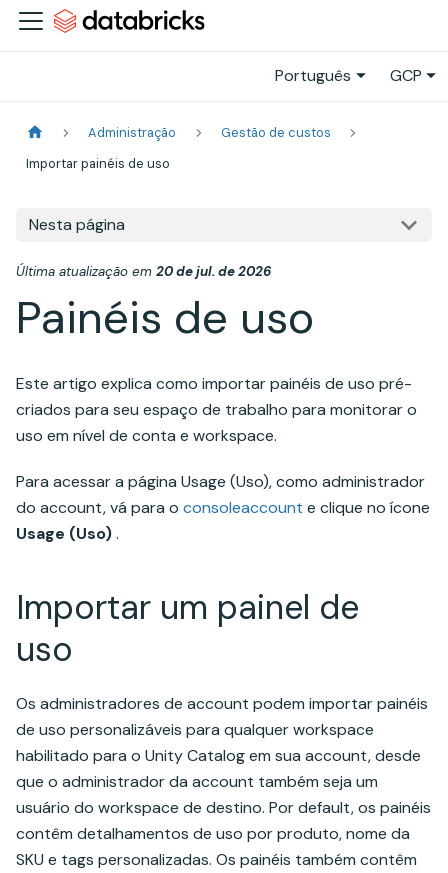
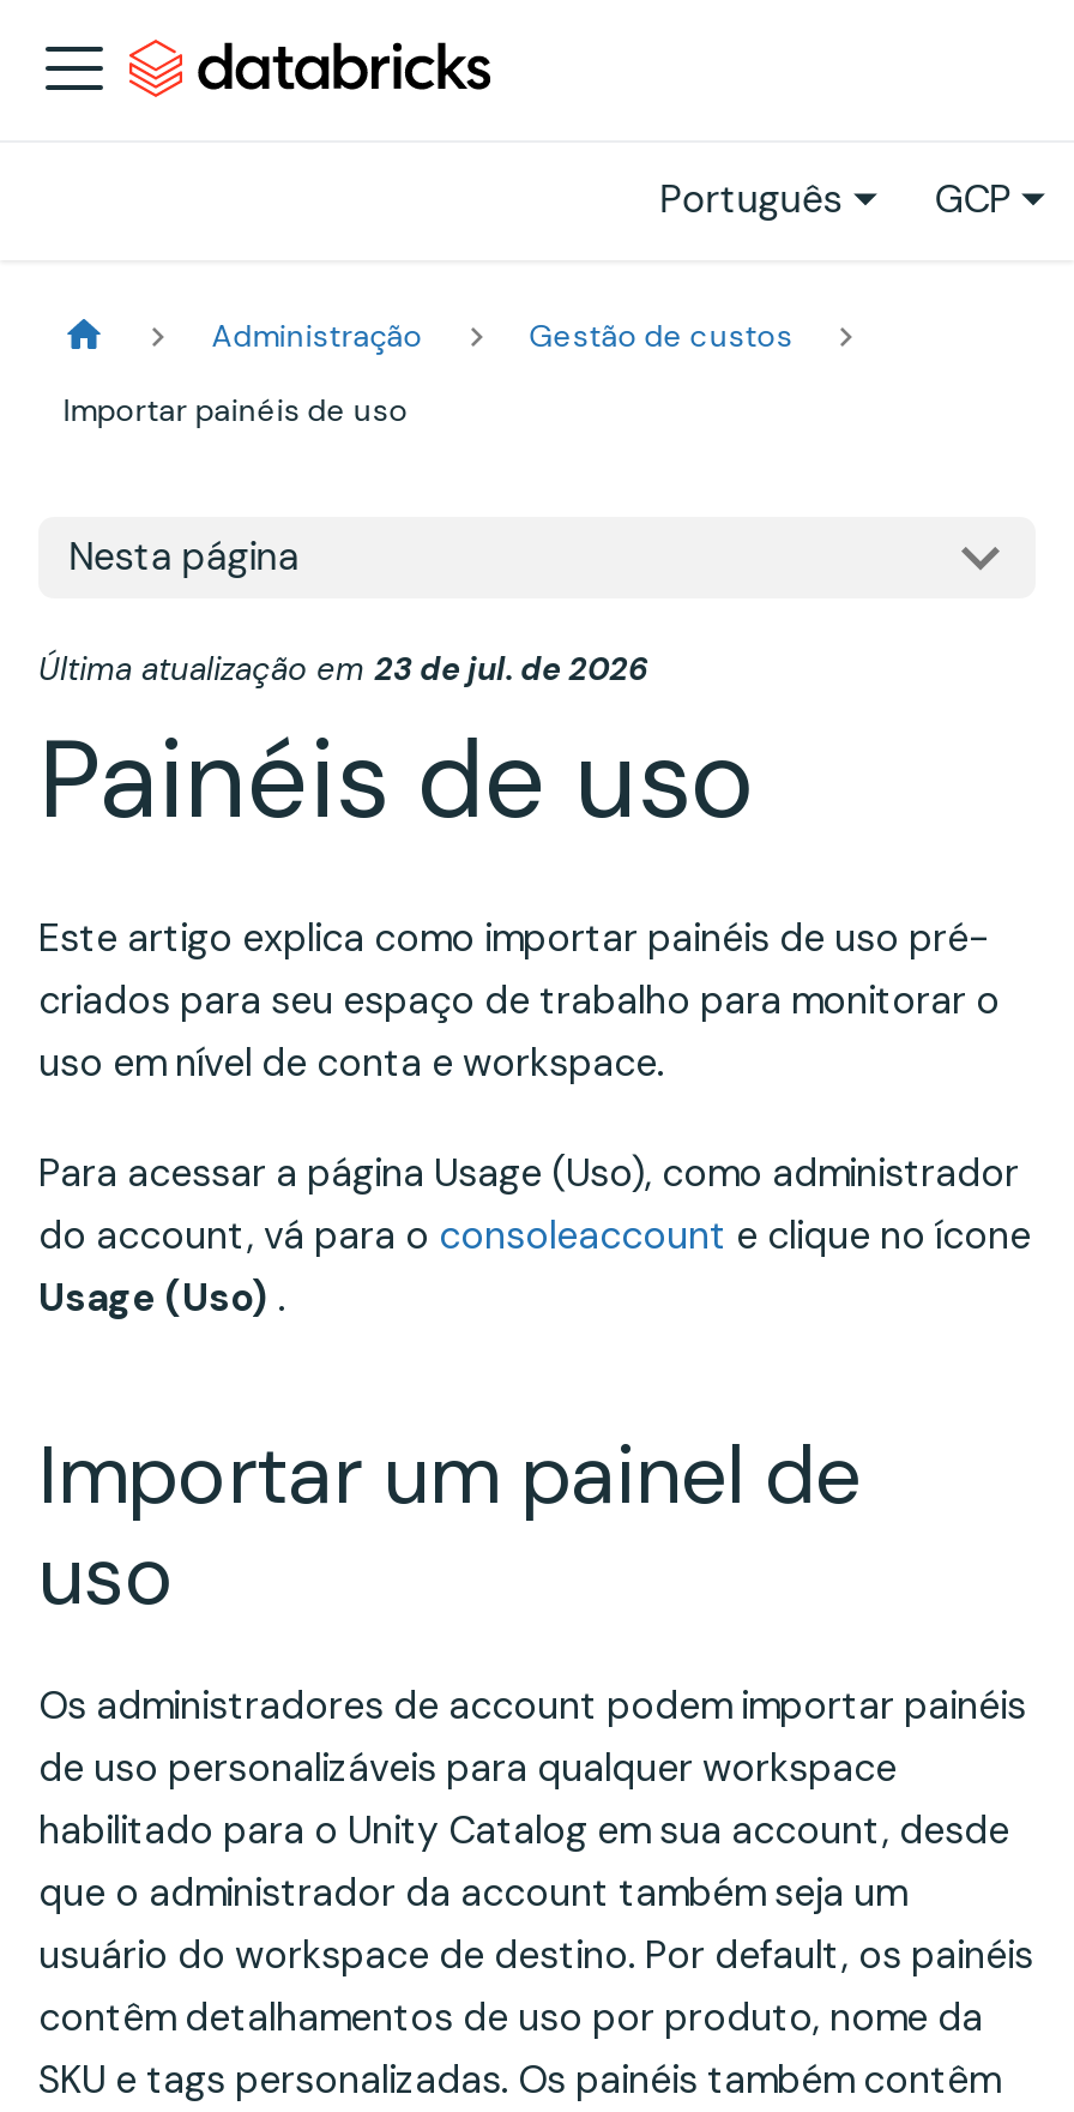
[16,263,271,280] Última atualização em 20 de jul. de 2026 -> [38,649,647,690] Última atualização em 23 de jul. de 2026

